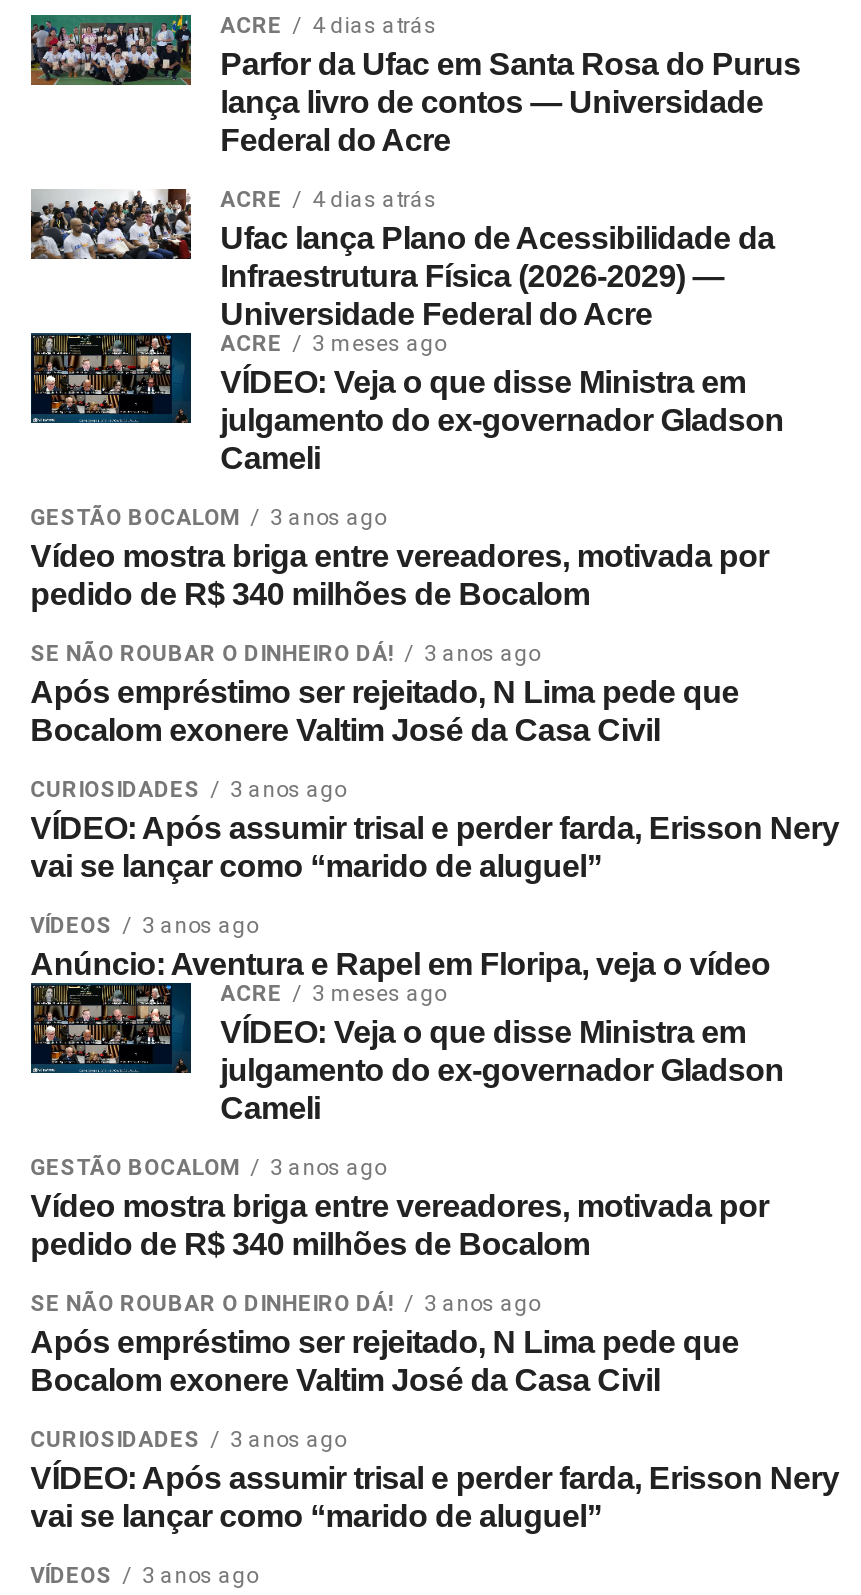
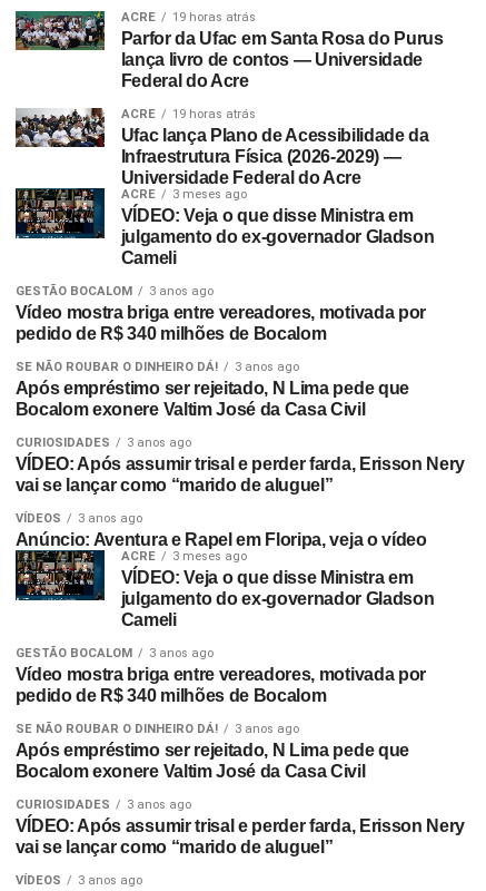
[220,13,436,39] ACRE 4 dias atrás -> [121,10,255,25] ACRE 19 horas atrás
[220,187,436,213] ACRE 4 dias atrás -> [121,107,255,121] ACRE 19 horas atrás

